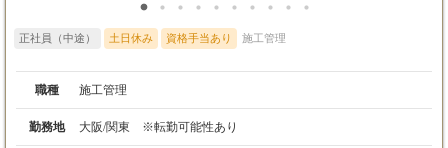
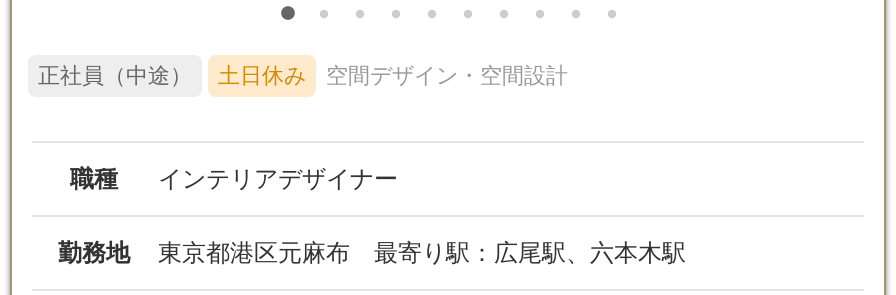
[166,32,286,44] 資格手当あり | 施工管理 -> [326,63,568,87] 空間デザイン・空間設計
[79,83,127,97] 施工管理 -> [158,165,398,193] インテリアデザイナー
[79,120,238,134] 大阪/関東 ※転勤可能性あり -> [158,239,686,267] 東京都港区元麻布 最寄り駅：広尾駅、六本木駅

